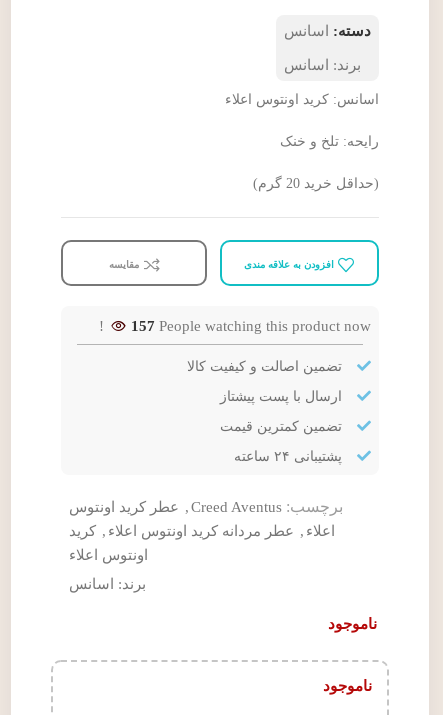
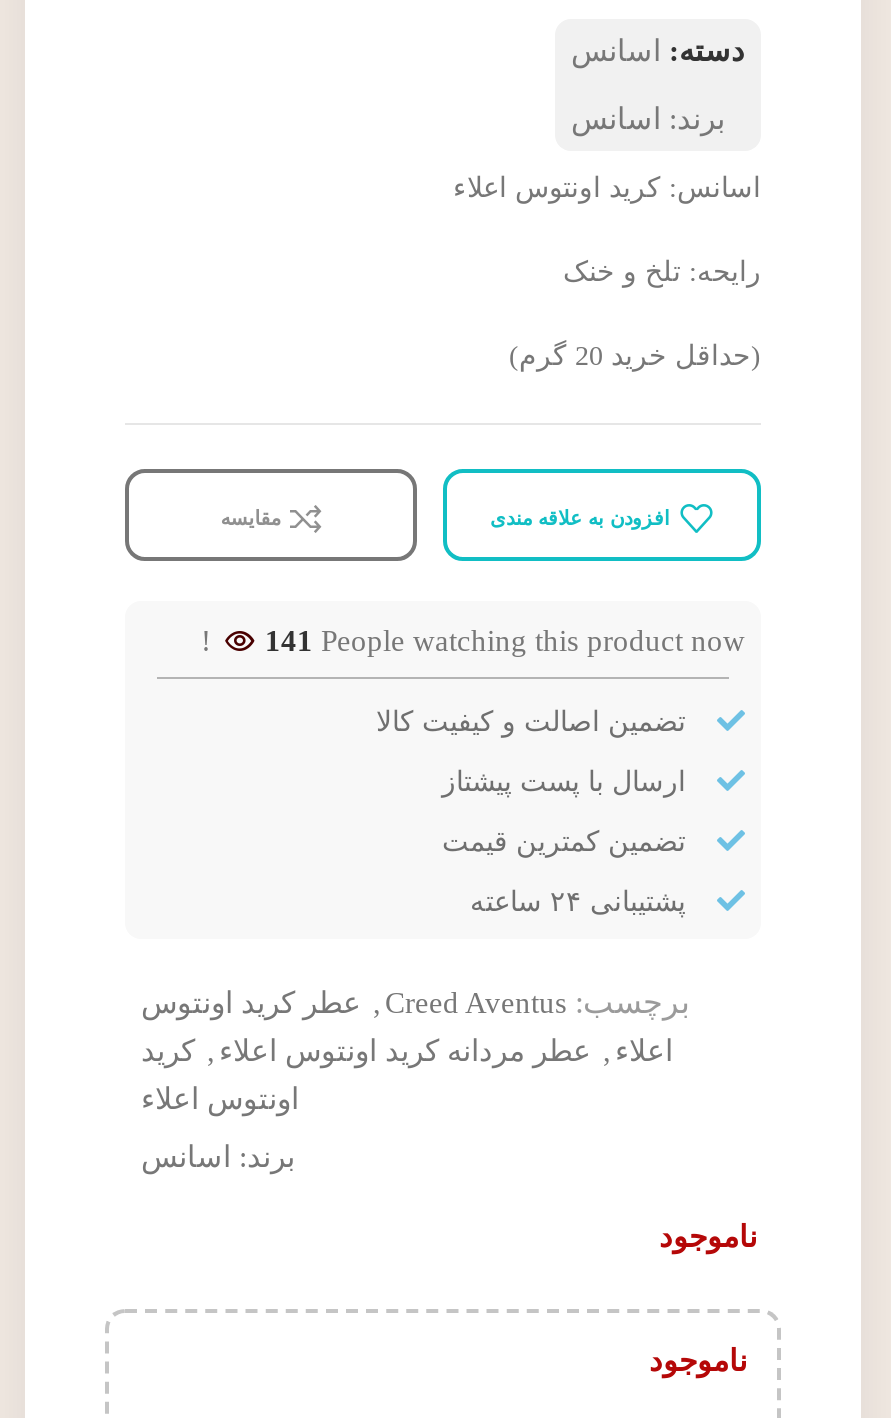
[131,318,371,334] 157 People watching this product now! -> [265,625,745,657] 141 People watching this product now!

